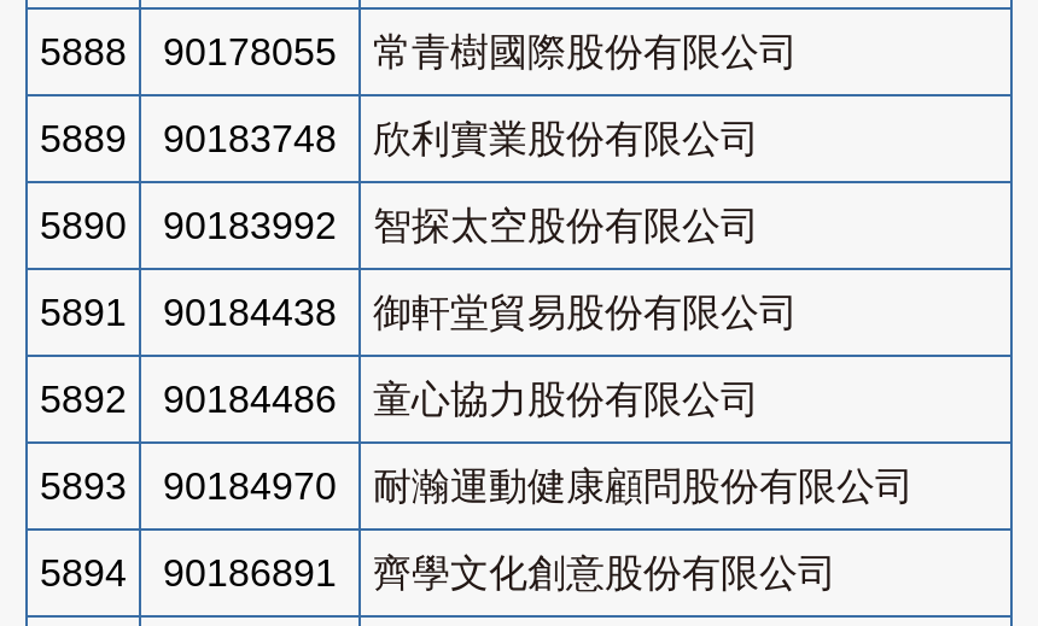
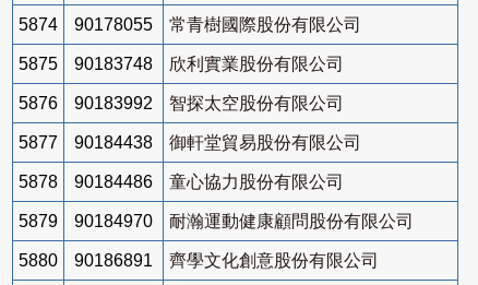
[40,31,798,72] 5888 90178055 常青樹國際股份有限公司 -> [19,15,361,34] 5874 90178055 常青樹國際股份有限公司
[40,118,759,159] 5889 90183748 欣利實業股份有限公司 -> [19,54,344,73] 5875 90183748 欣利實業股份有限公司
[40,205,759,246] 5890 90183992 智探太空股份有限公司 -> [19,94,344,112] 5876 90183992 智探太空股份有限公司
[40,292,798,333] 5891 90184438 御軒堂貿易股份有限公司 -> [19,133,361,152] 5877 90184438 御軒堂貿易股份有限公司
[40,378,759,420] 5892 90184486 童心協力股份有限公司 -> [19,172,344,191] 5878 90184486 童心協力股份有限公司
[40,465,914,506] 5893 90184970 耐瀚運動健康顧問股份有限公司 -> [19,212,414,230] 5879 90184970 耐瀚運動健康顧問股份有限公司
[40,552,836,593] 5894 90186891 齊學文化創意股份有限公司 -> [19,251,379,270] 5880 90186891 齊學文化創意股份有限公司

